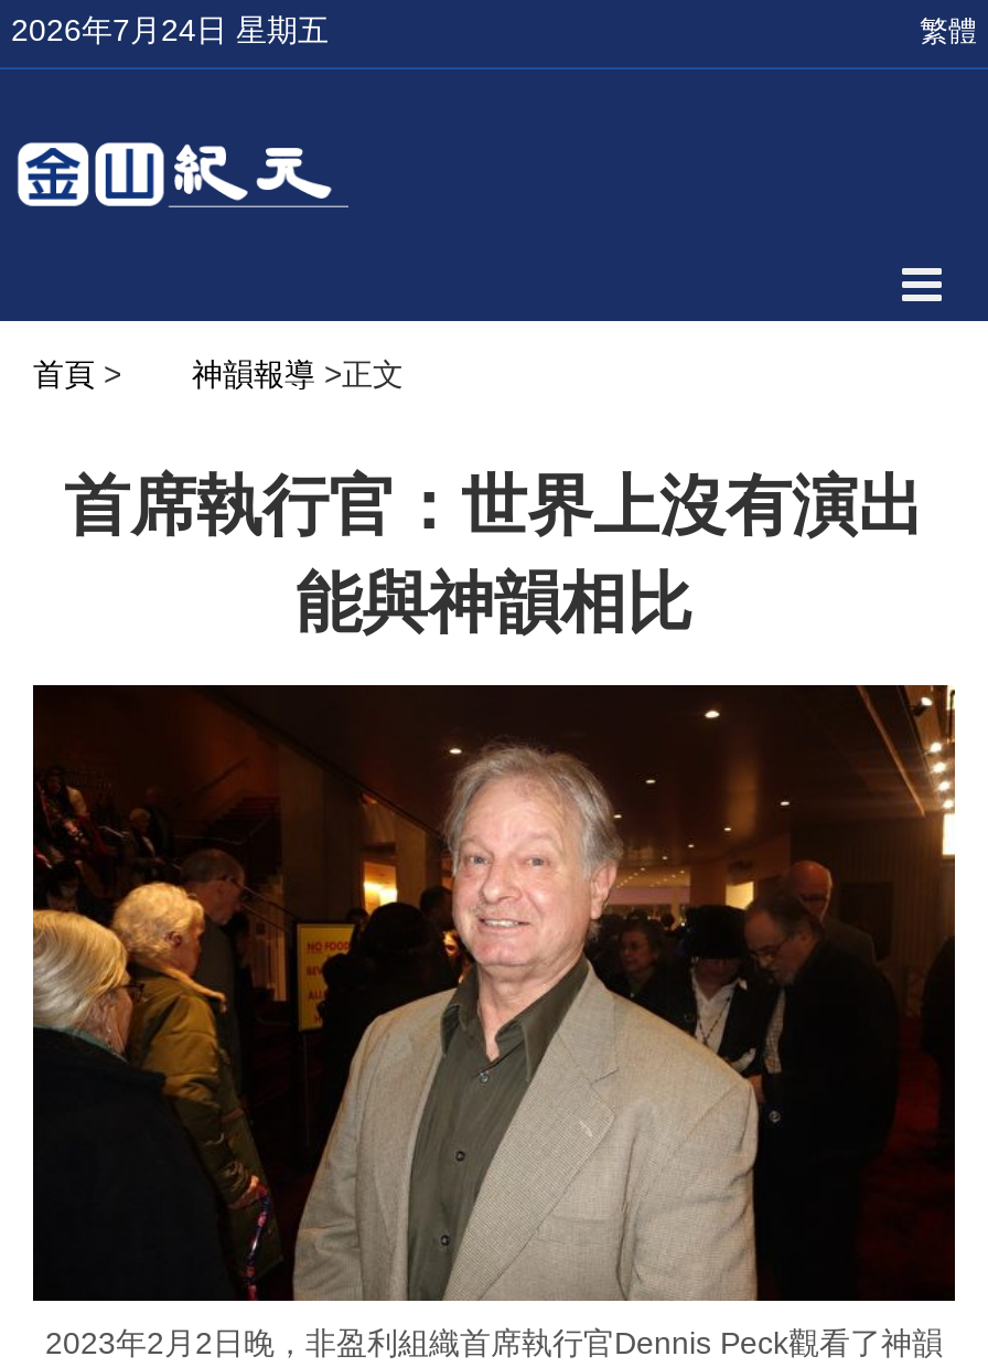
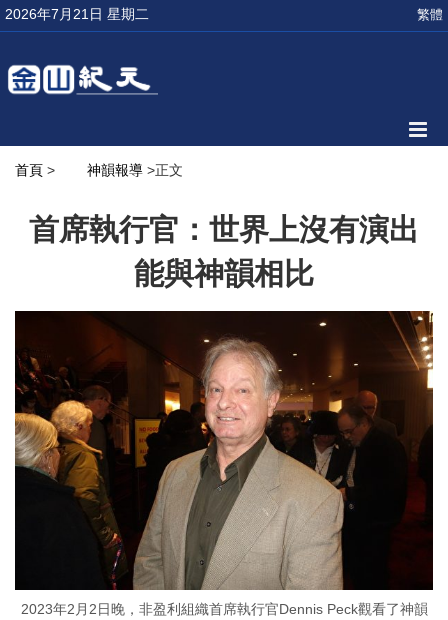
[11,12,329,47] 2026年7月24日 星期五 -> [5,6,149,22] 2026年7月21日 星期二

